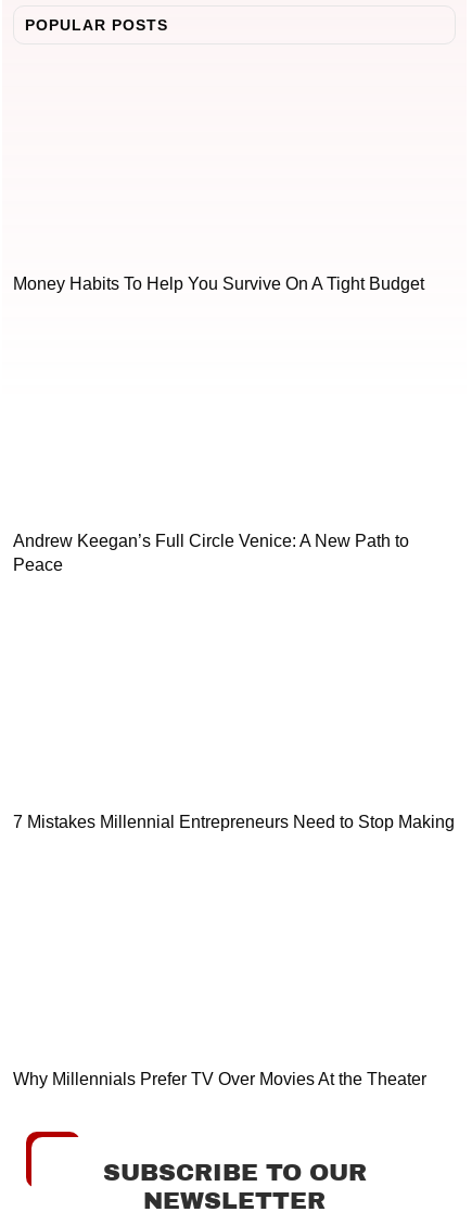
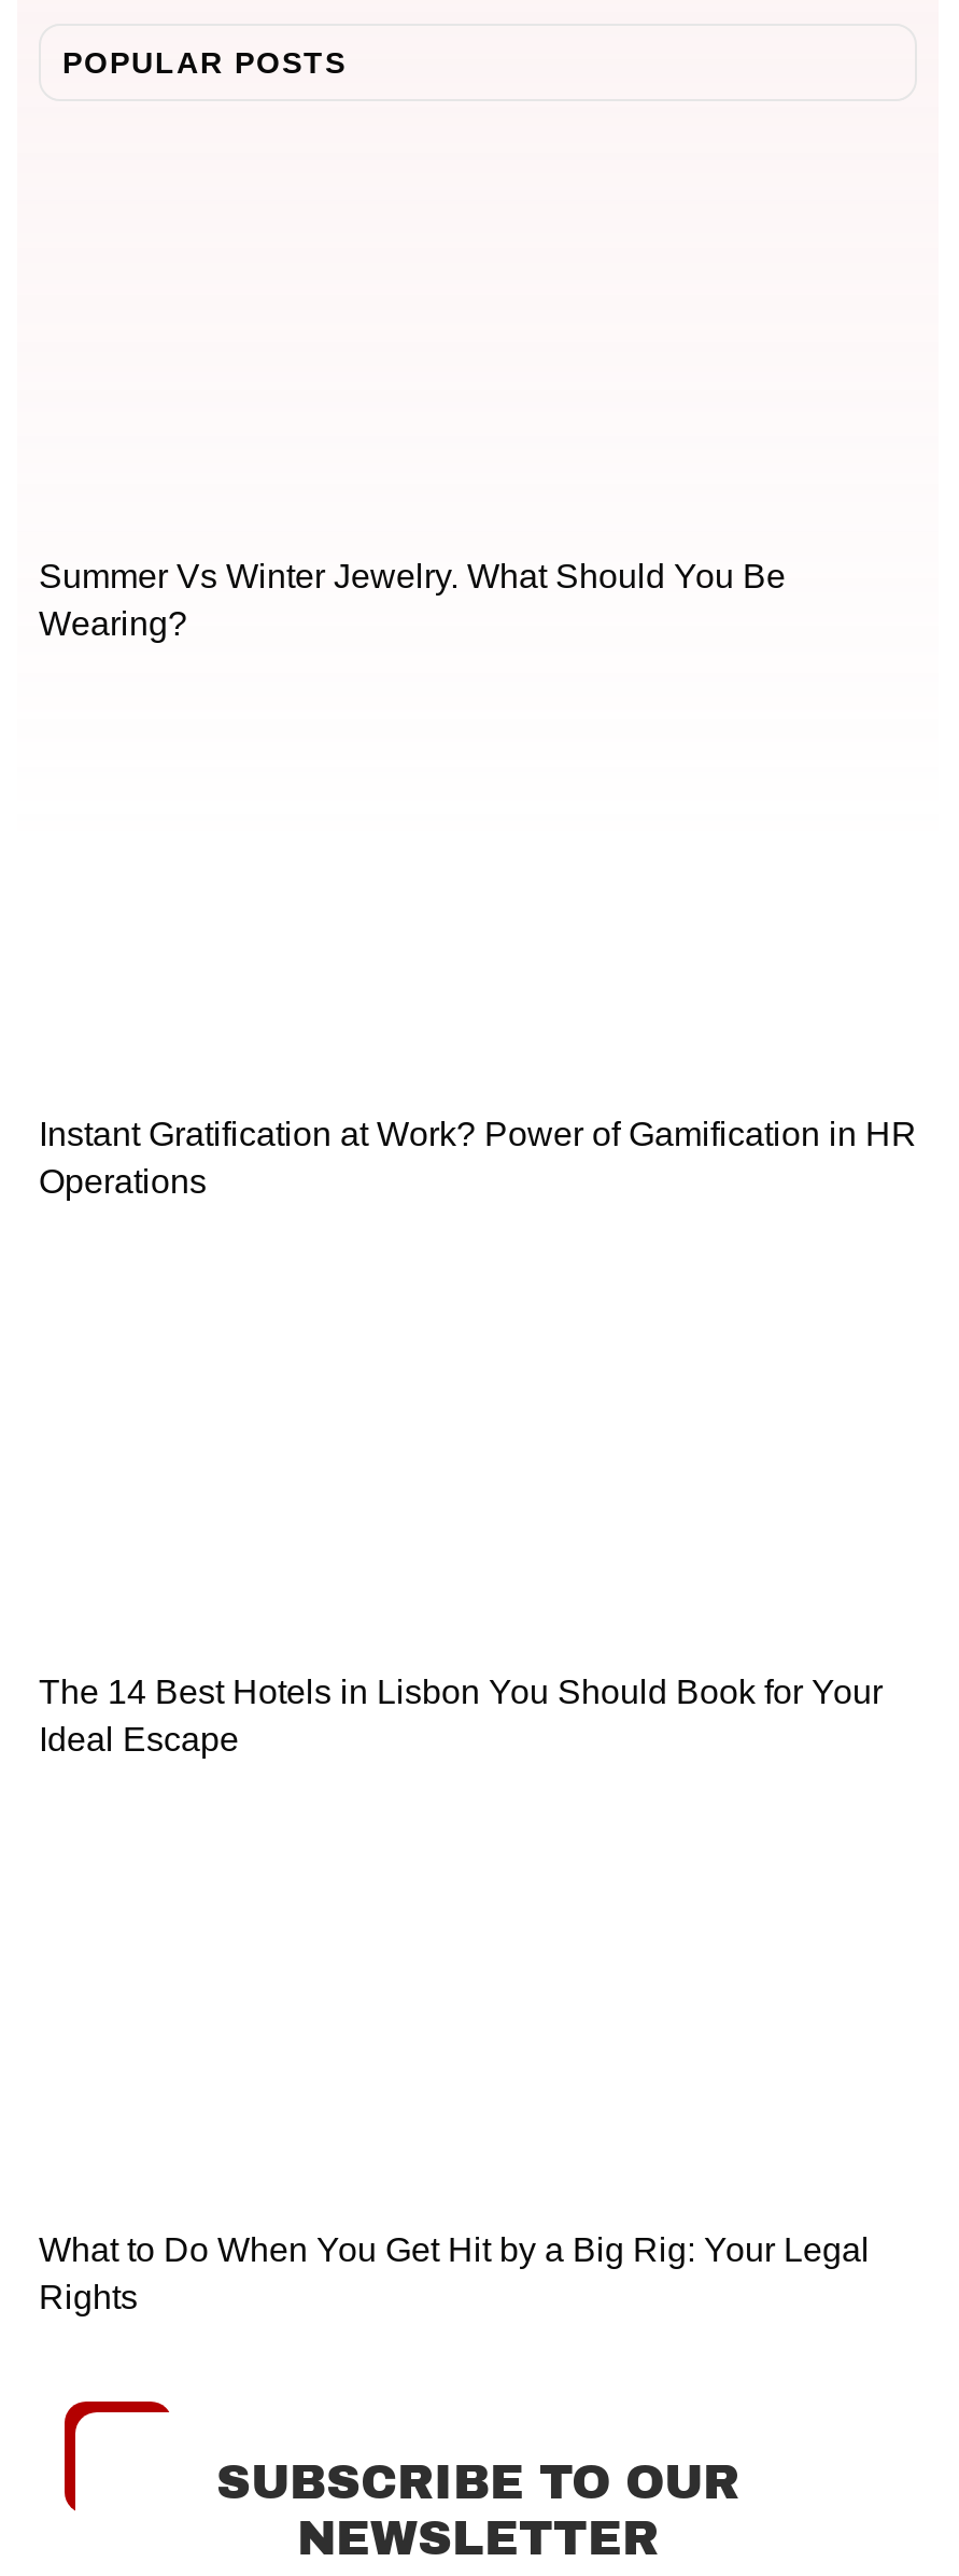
[13,275,424,293] Money Habits To Help You Survive On A Tight Budget -> [39,558,786,642] Summer Vs Winter Jewelry. What Should You Be | Wearing?
[13,532,409,574] Andrew Keegan’s Full Circle Venice: A New Path to | Peace -> [39,1116,917,1200] Instant Gratification at Work? Power of Gamification in HR | Operations
[13,813,455,831] 7 Mistakes Millennial Entrepreneurs Need to Stop Making -> [39,1674,883,1758] The 14 Best Hotels in Lisbon You Should Book for Your | Ideal Escape
[13,1070,426,1089] Why Millennials Prefer TV Over Movies At the Theater -> [39,2232,870,2316] What to Do When You Get Hit by a Big Rig: Your Legal | Rights

